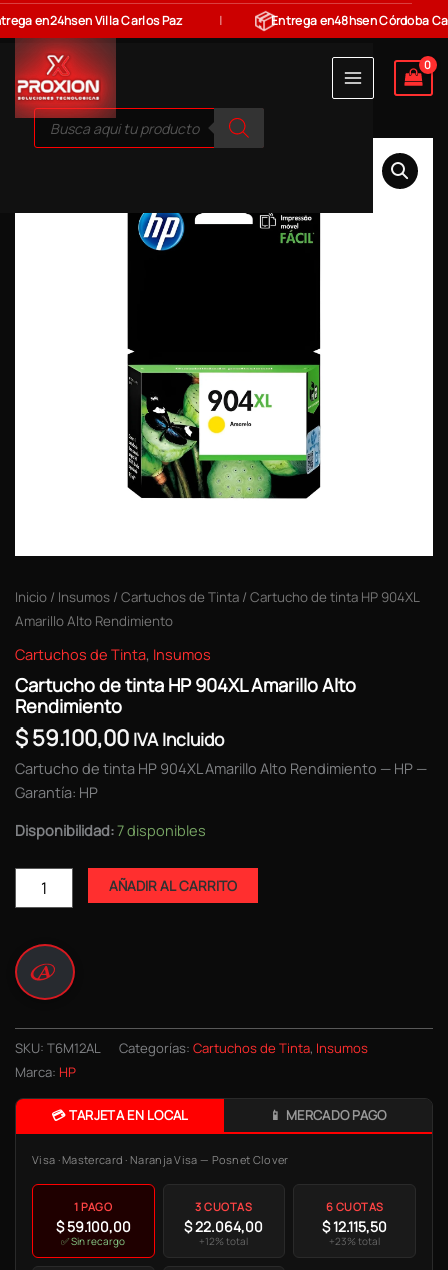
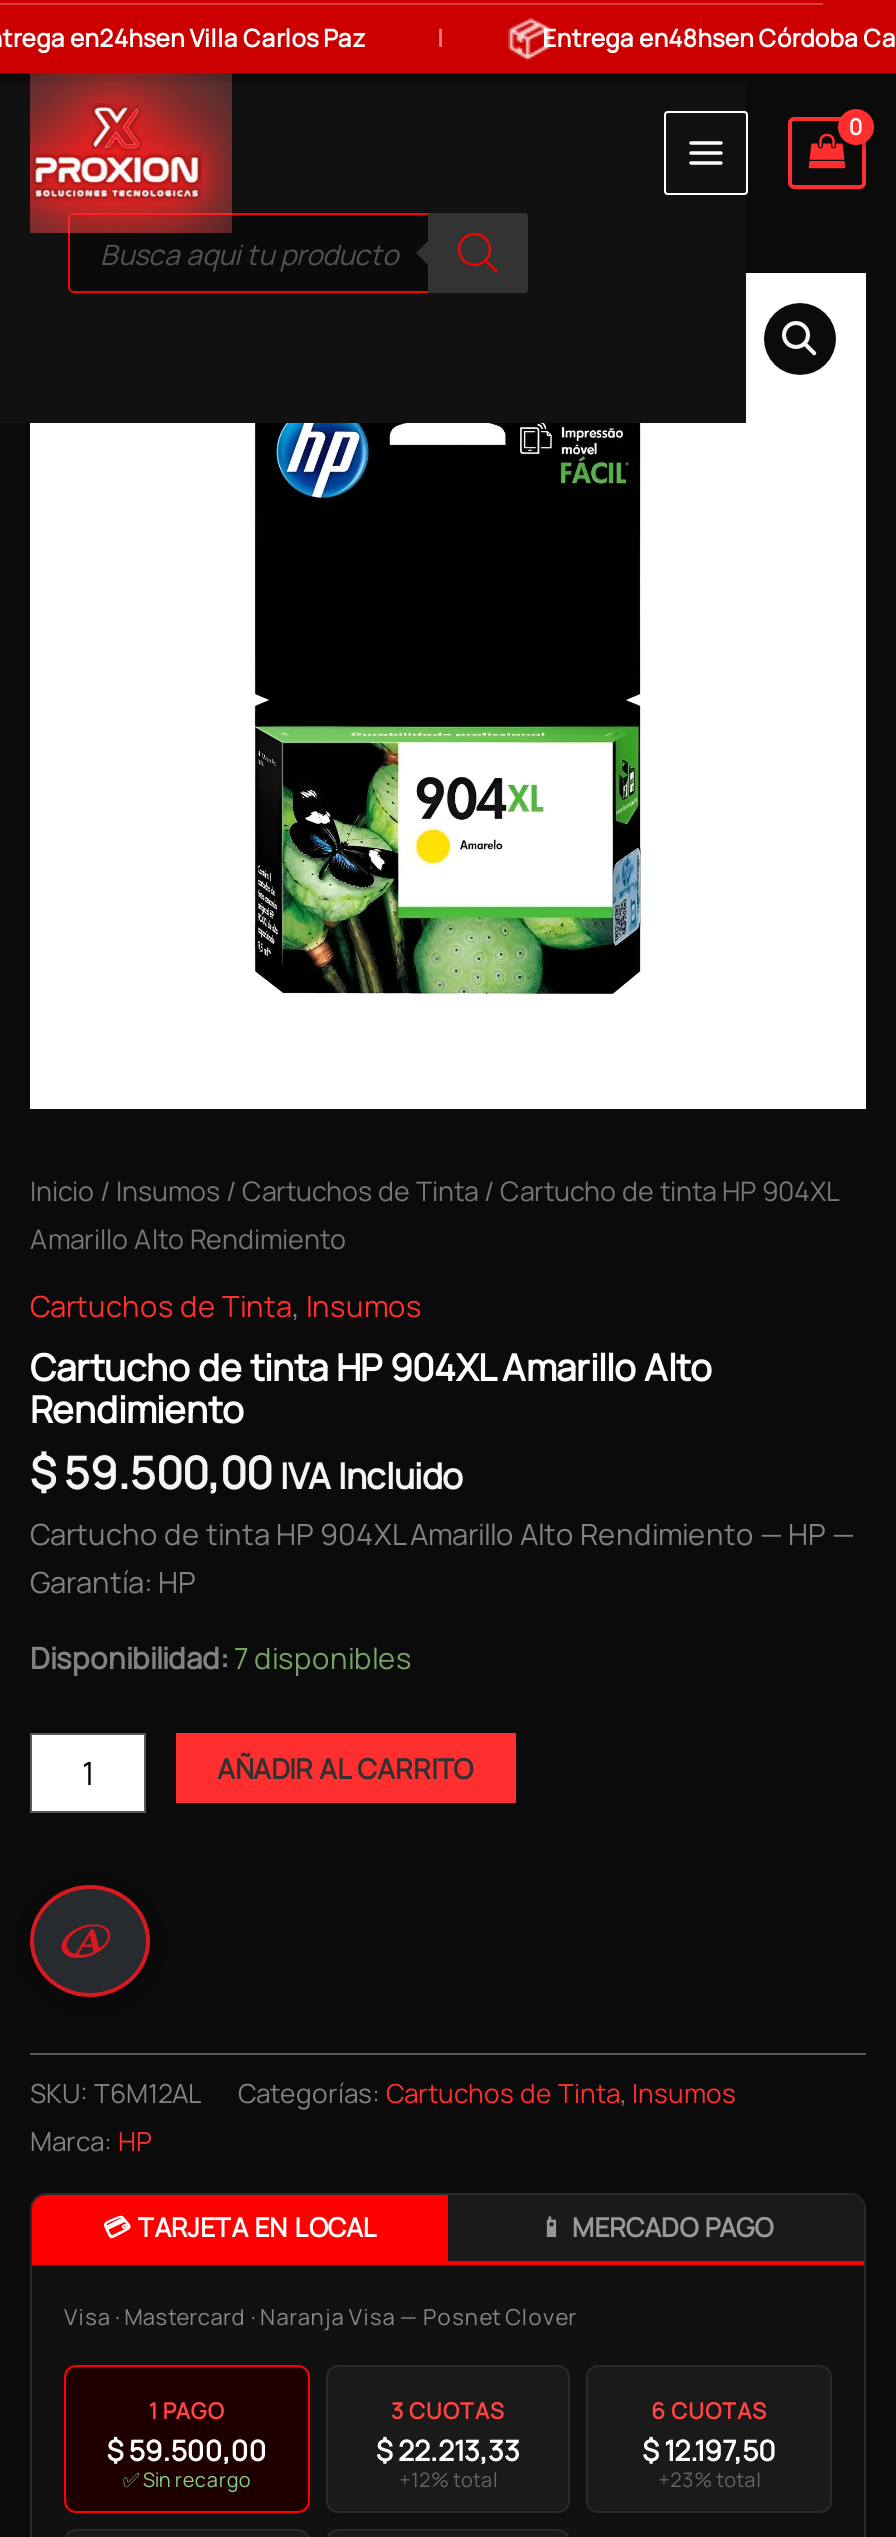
[15,723,224,753] $59.100,00 IVA Incluido -> [30,1444,462,1504] $59.500,00 IVA Incluido
[56,1217,131,1236] $59.100,00 -> [107,2430,267,2468] $59.500,00
[184,1217,263,1236] $22.064,00 -> [376,2430,520,2468] $22.213,33
[322,1217,387,1236] $12.115,50 -> [642,2430,776,2468] $12.197,50

